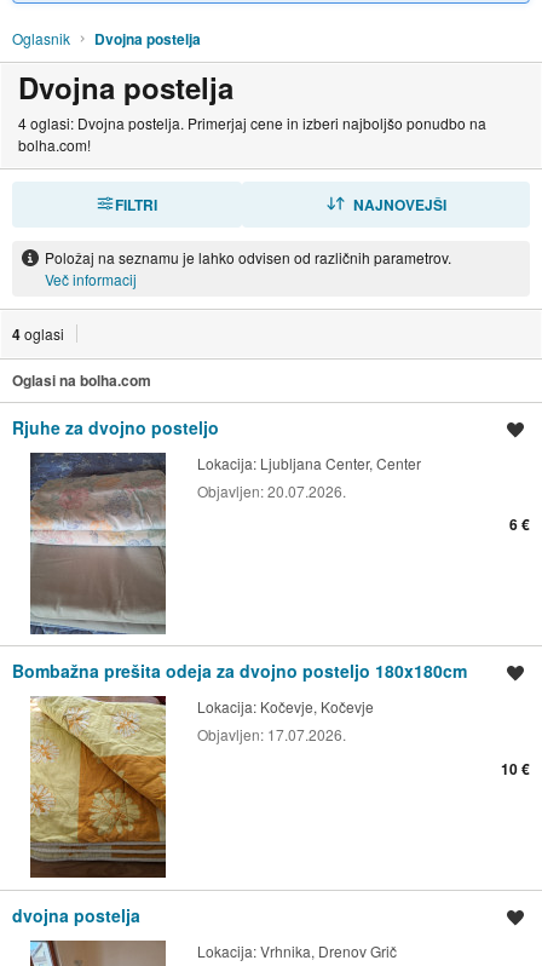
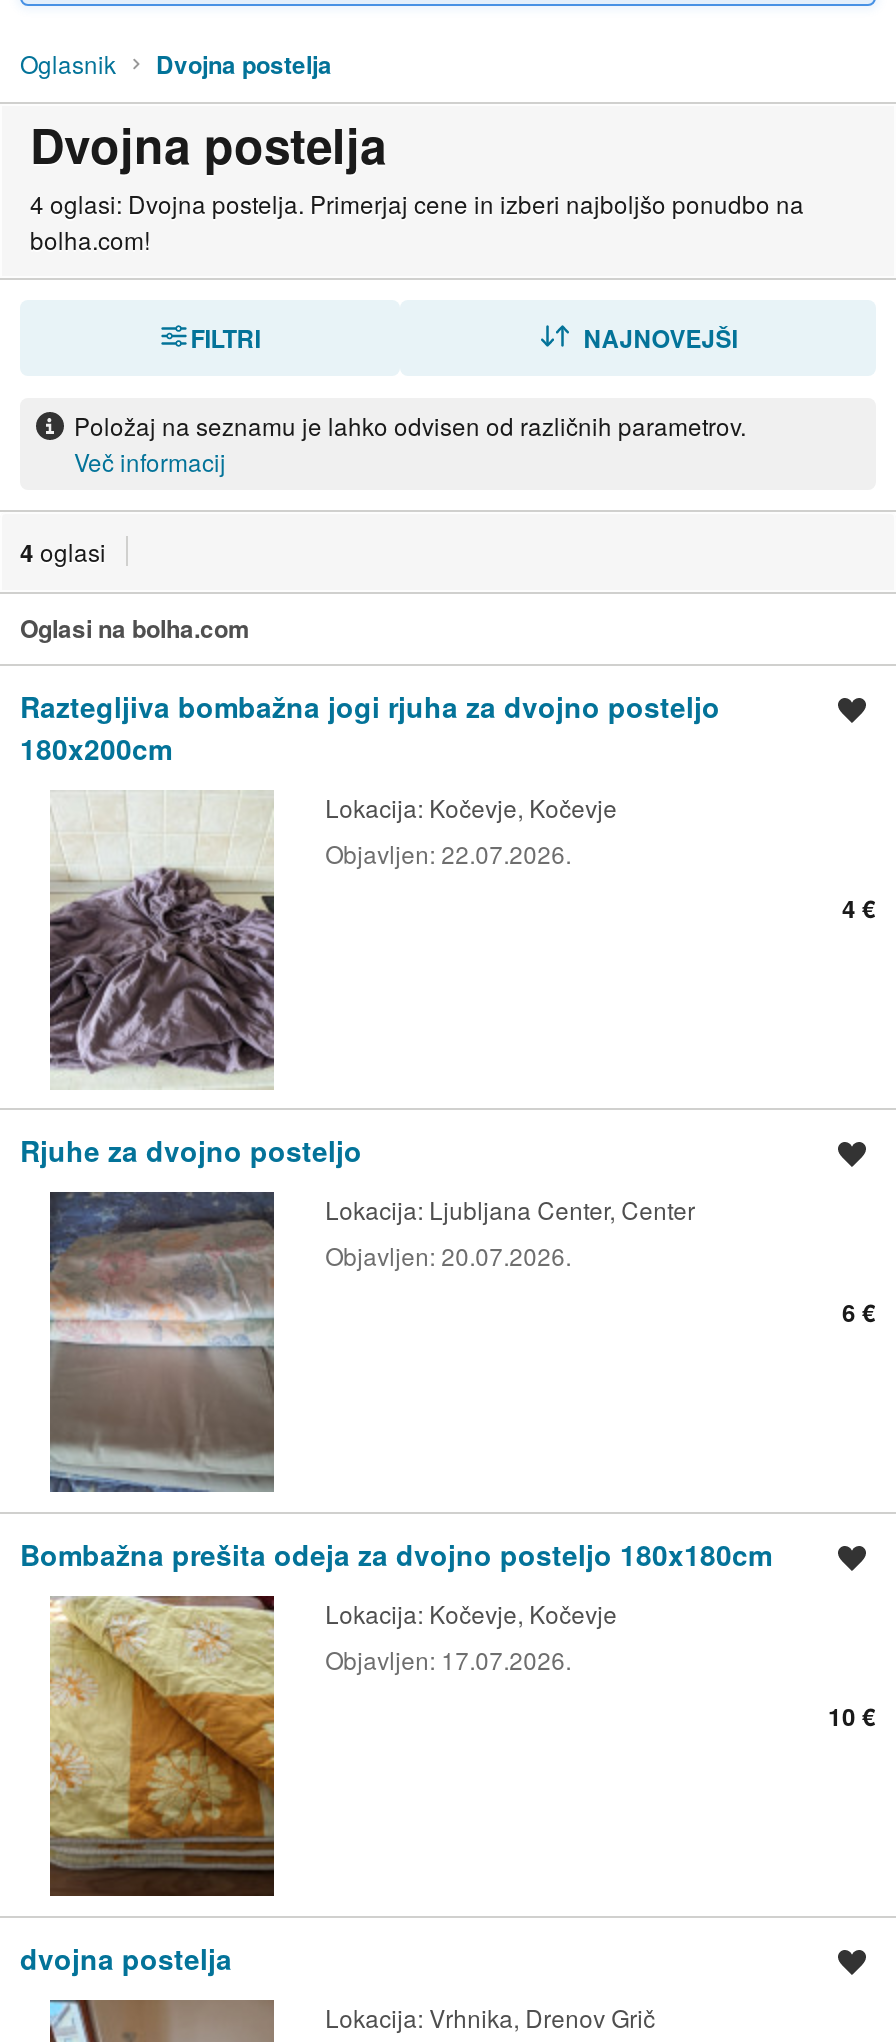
none -> [20,685,876,1090] [image] | Raztegljiva bombažna jogi rjuha za dvojno posteljo | 180x200cm | Lokacija: Kočevje, Kočevje | Objavljen: 22.07.2026. | 4 €

